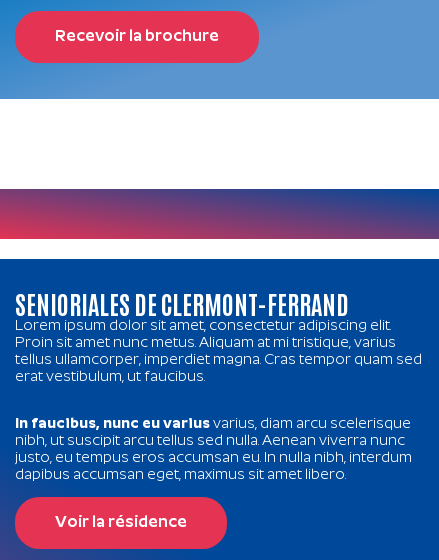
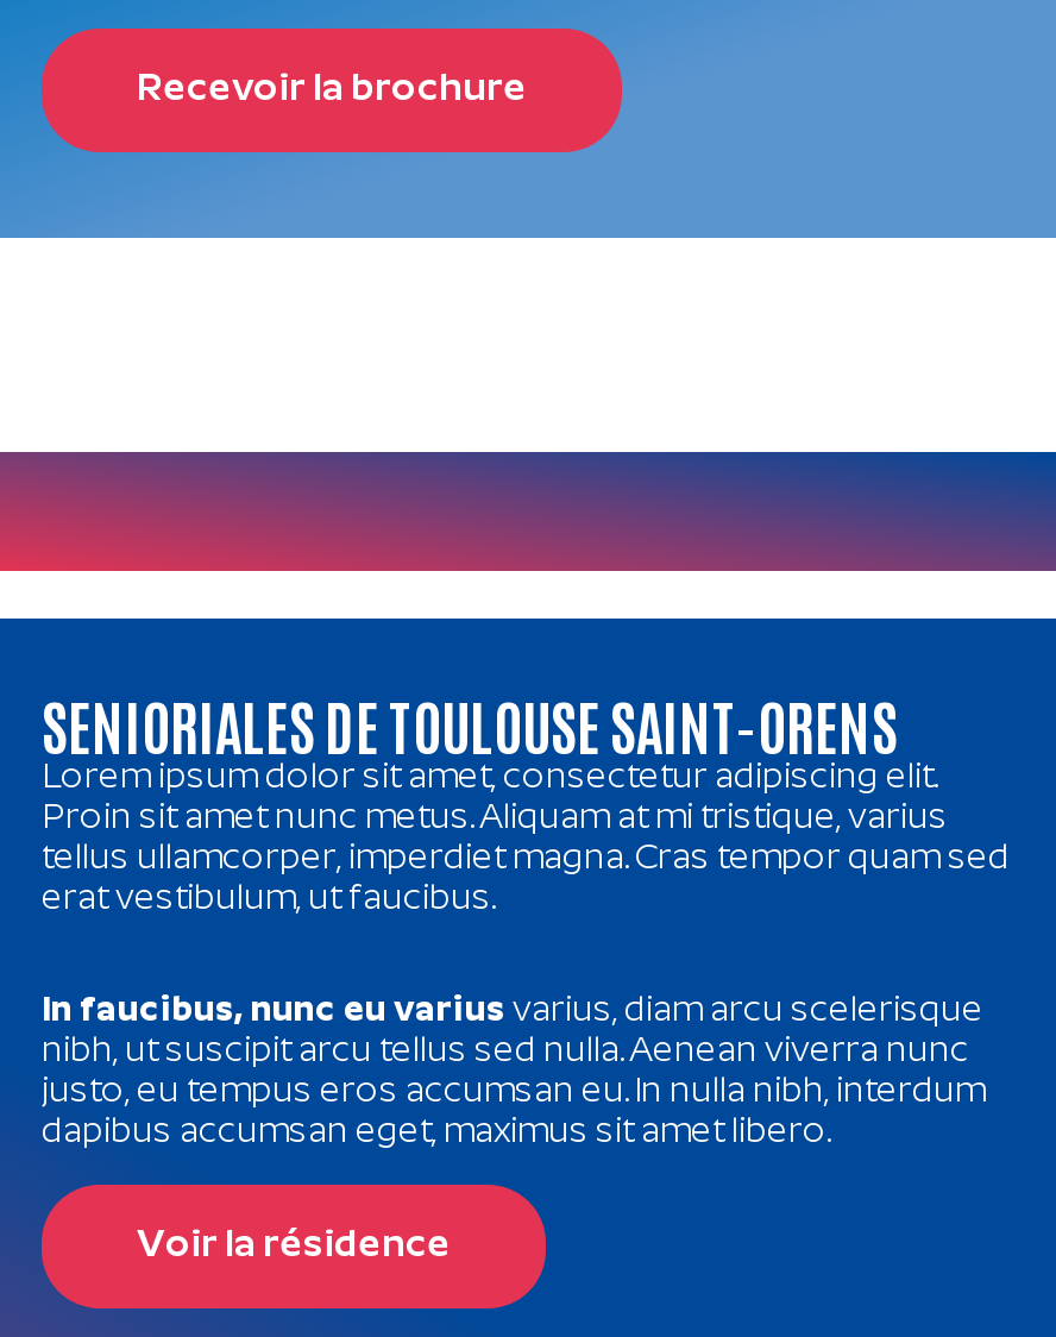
[15,287,349,319] SENIORIALES DE CLERMONT-FERRAND -> [42,685,898,761] SENIORIALES DE TOULOUSE SAINT-ORENS

